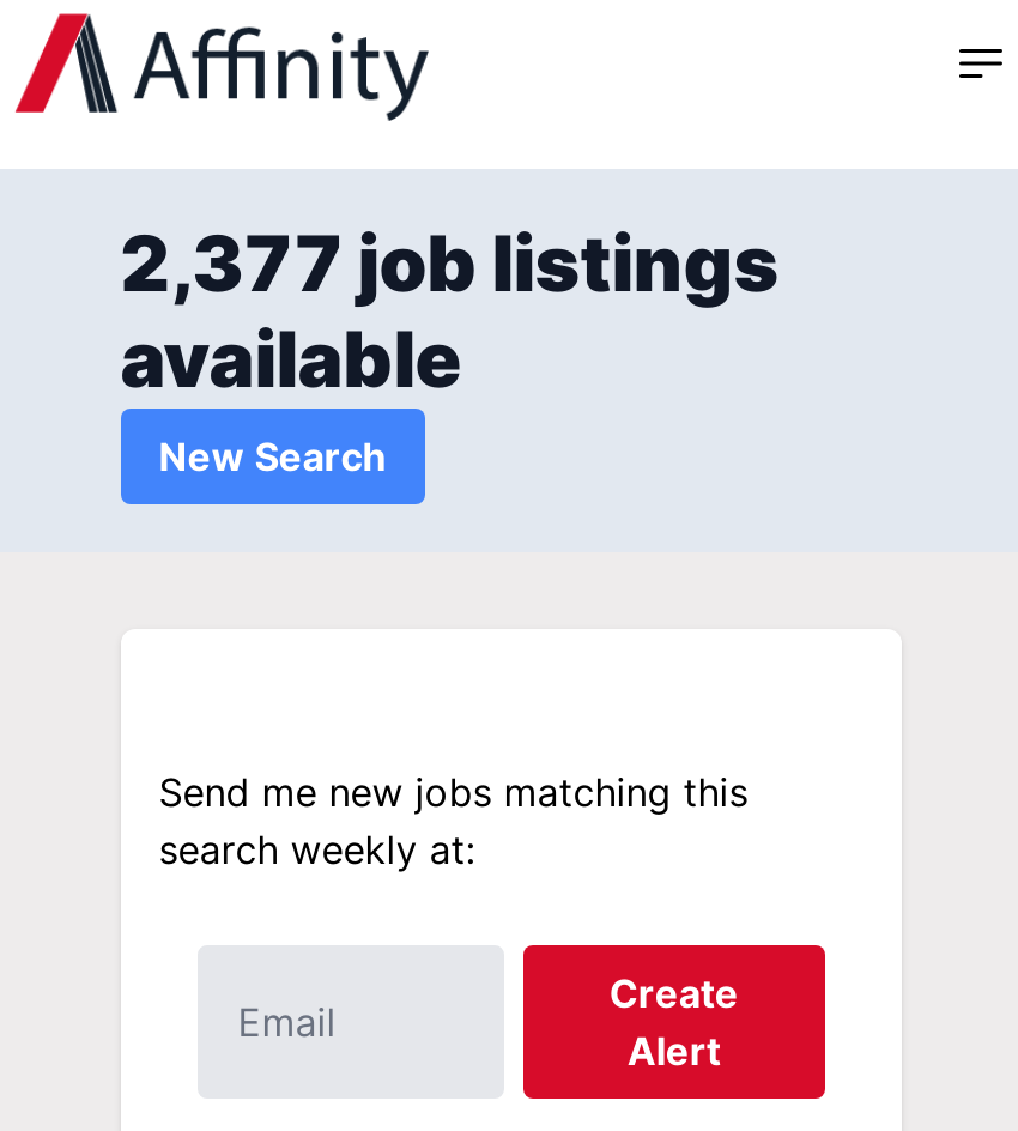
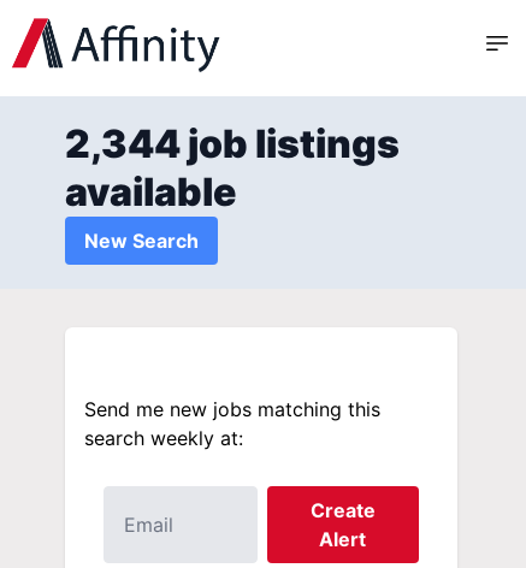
[120,216,779,310] 2,377 job listings -> [65,120,399,167] 2,344 job listings

